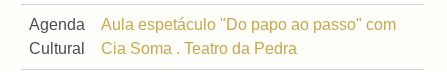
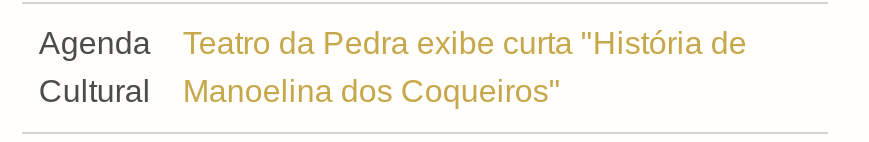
[101,16,396,57] Aula espetáculo "Do papo ao passo" com | Cia Soma . Teatro da Pedra -> [183,26,747,108] Teatro da Pedra exibe curta "História de | Manoelina dos Coqueiros"

